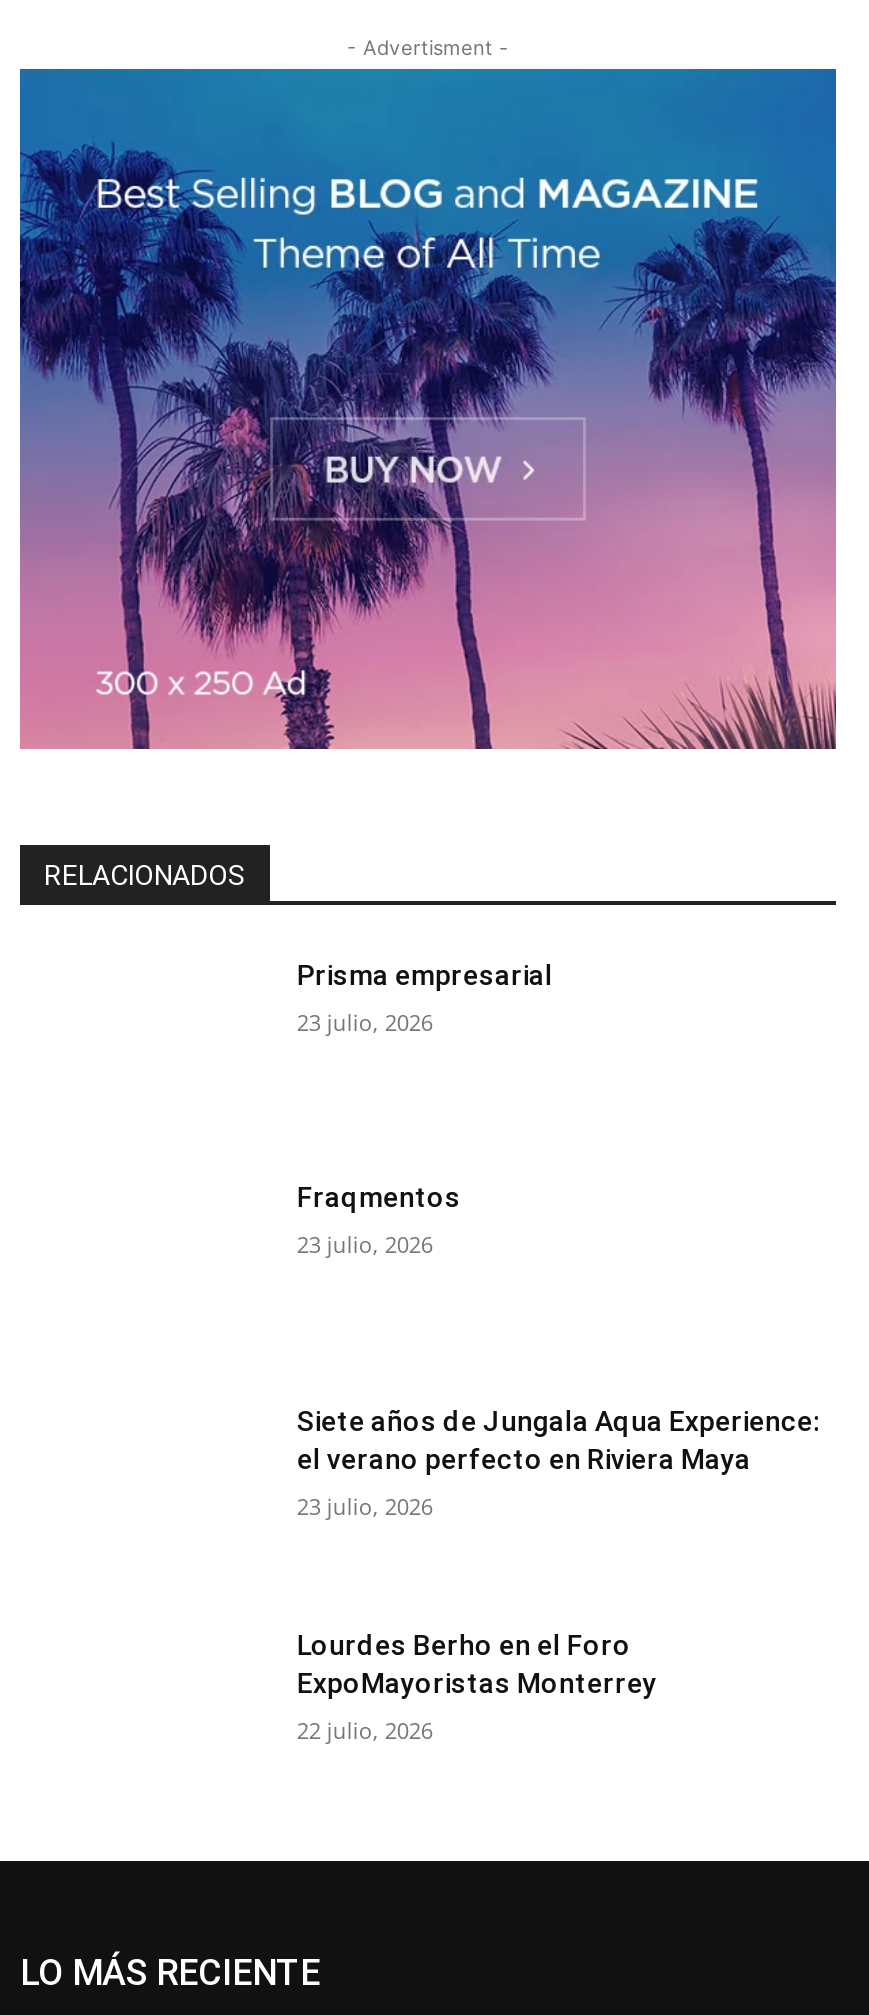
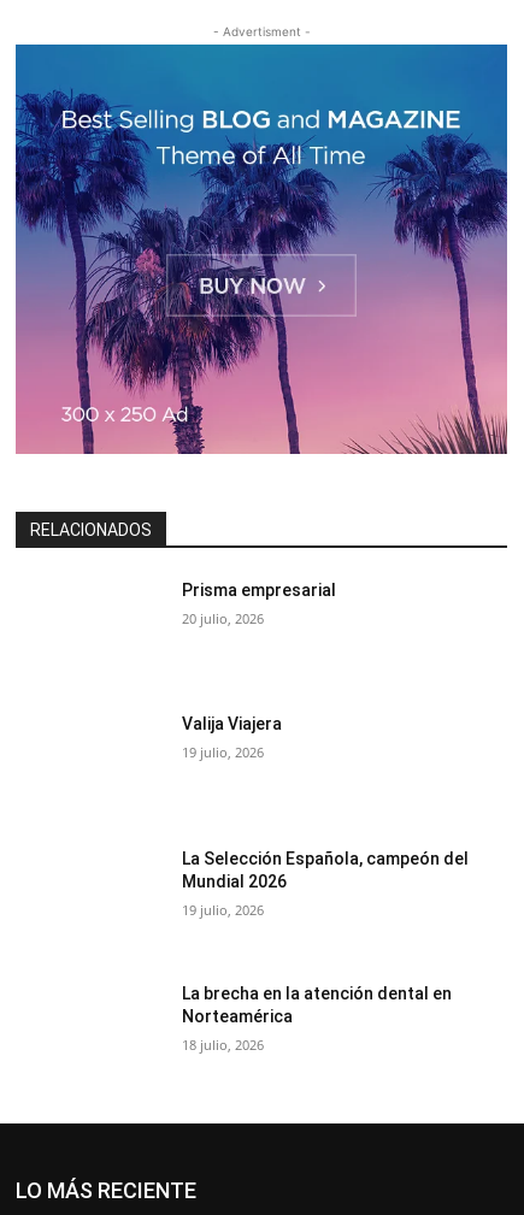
[297,1007,433,1037] 23 julio, 2026 -> [182,609,264,627] 20 julio, 2026
[297,1182,461,1214] Fraqmentos -> [182,715,282,734] Valija Viajera
[297,1230,433,1260] 23 julio, 2026 -> [182,744,264,762] 19 julio, 2026
[297,1405,821,1475] Siete años de Jungala Aqua Experience: | el verano perfecto en Riviera Maya -> [182,849,469,891] La Selección Española, campeón del | Mundial 2026
[297,1491,433,1521] 23 julio, 2026 -> [182,901,264,919] 19 julio, 2026
[297,1629,657,1699] Lourdes Berho en el Foro | ExpoMayoristas Monterrey -> [182,984,452,1026] La brecha en la atención dental en | Norteamérica
[297,1715,433,1745] 22 julio, 2026 -> [182,1035,264,1053] 18 julio, 2026

